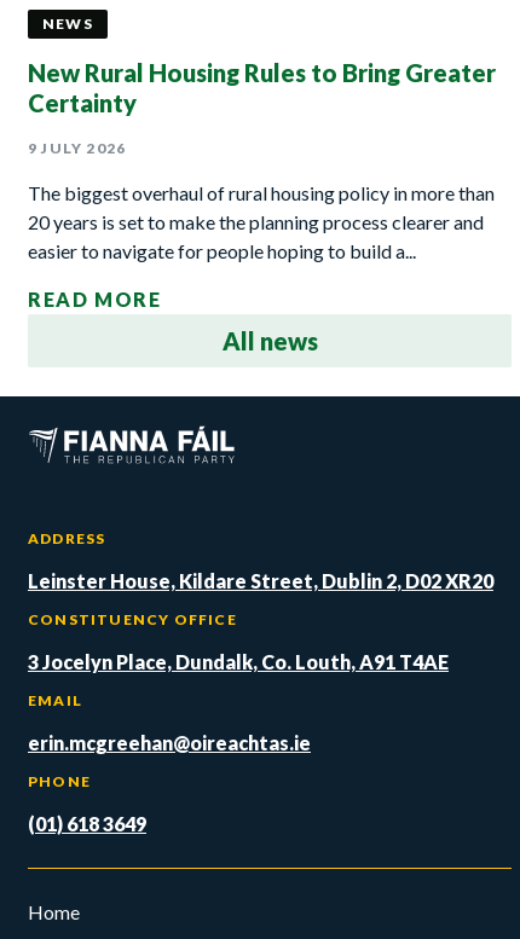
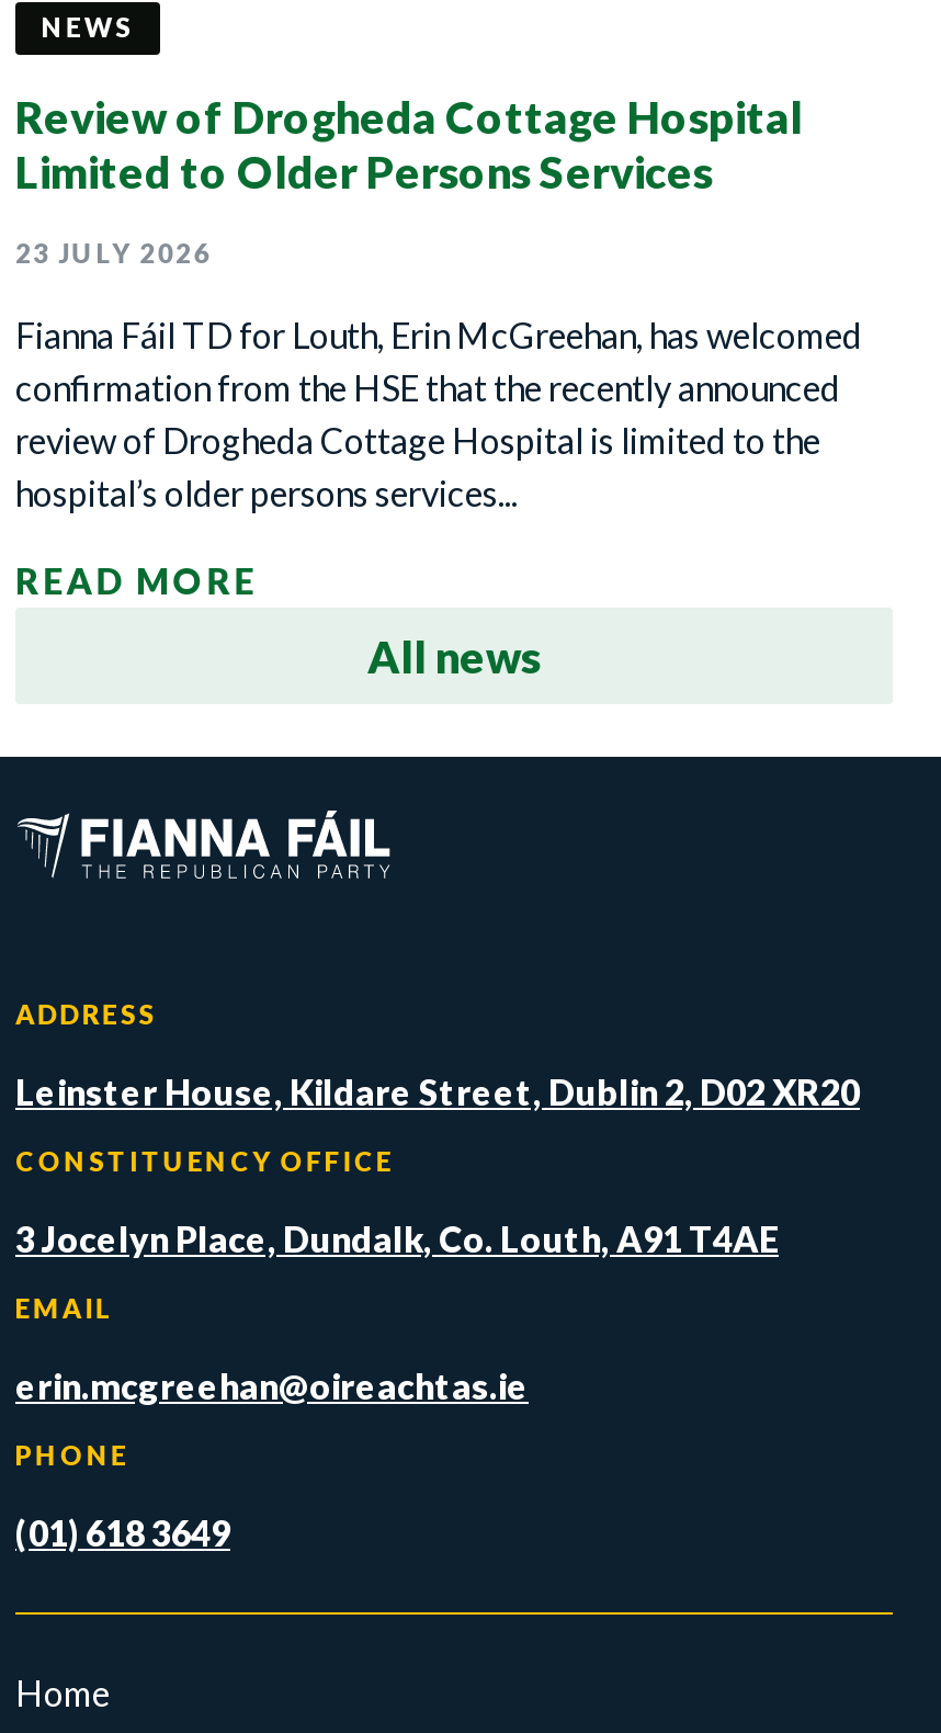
[28,58,496,117] New Rural Housing Rules to Bring Greater | Certainty -> [15,90,803,198] Review of Drogheda Cottage Hospital | Limited to Older Persons Services
[28,139,126,157] 9 JULY 2026 -> [15,237,211,270] 23 JULY 2026
[28,181,495,262] The biggest overhaul of rural housing policy in more than | 20 years is set to make the planning process clearer and | easier to navigate for people hoping to build a... -> [15,314,862,514] Fianna Fáil TD for Louth, Erin McGreehan, has welcomed | confirmation from the HSE that the recently announced | review of Drogheda Cottage Hospital is limited to the | hospital’s older persons services...

